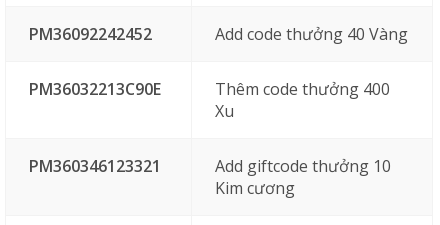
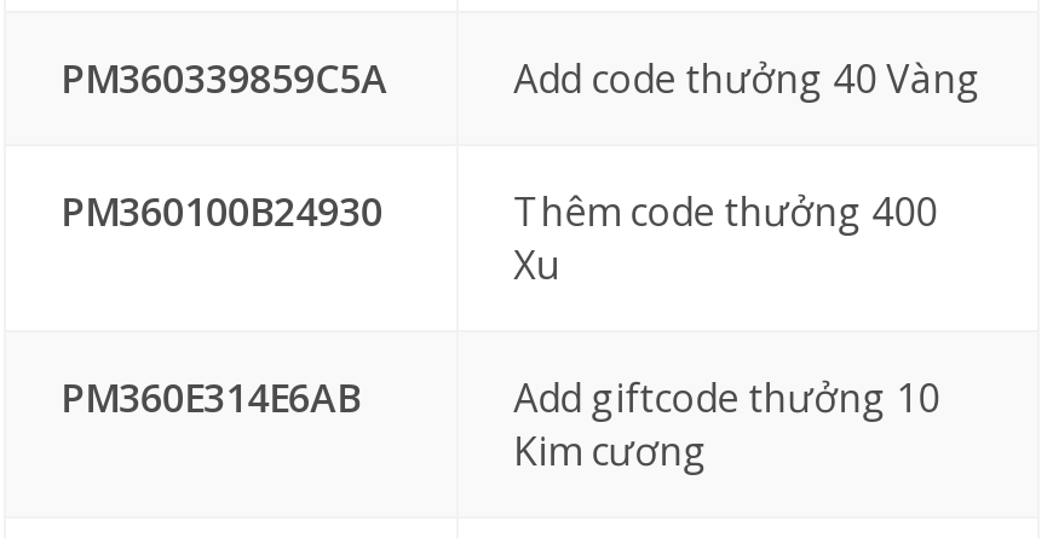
[29,23,152,45] PM36092242452 -> [61,52,388,105] PM360339859C5A
[29,78,161,100] PM36032213C90E -> [61,185,383,238] PM360100B24930
[29,155,161,177] PM360346123321 -> [61,371,361,424] PM360E314E6AB

